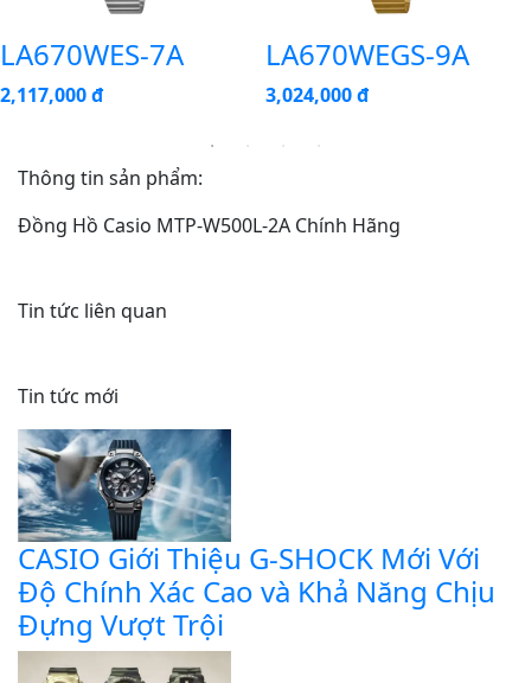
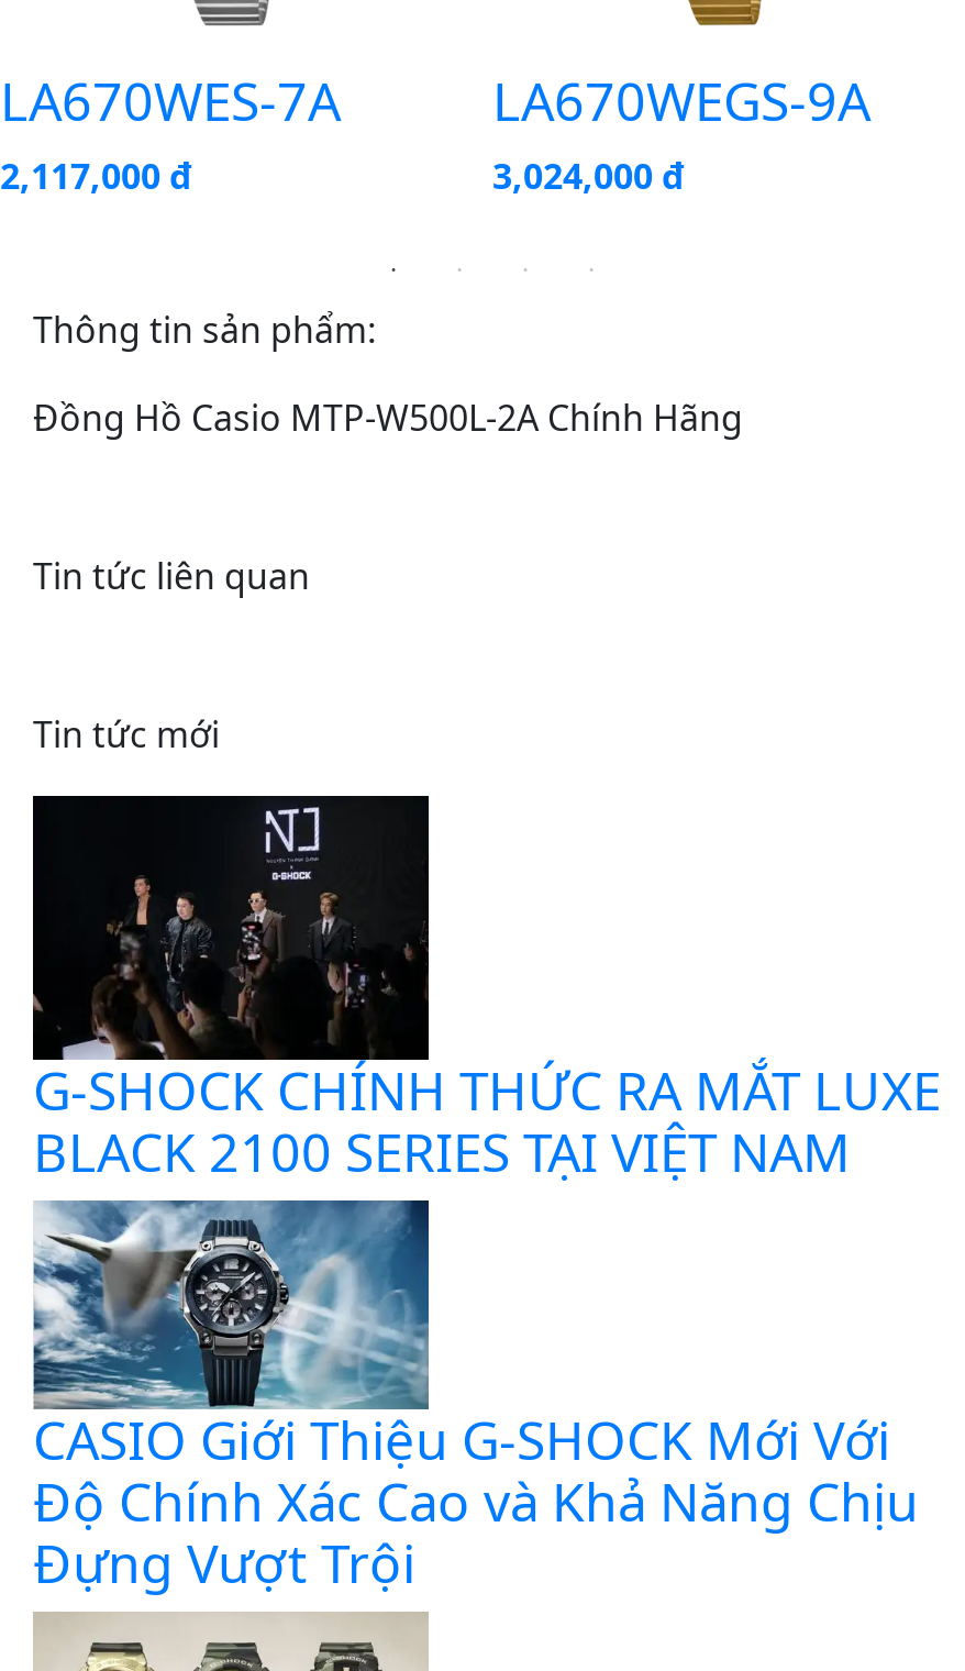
none -> [31,794,941,1187] [image] | G-SHOCK CHÍNH THỨC RA MẮT LUXE | BLACK 2100 SERIES TẠI VIỆT NAM

